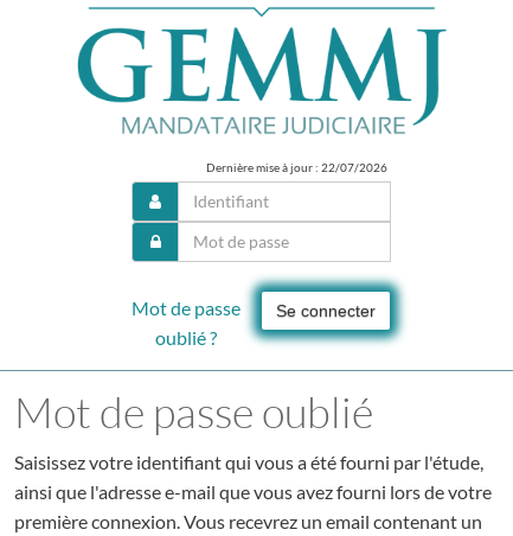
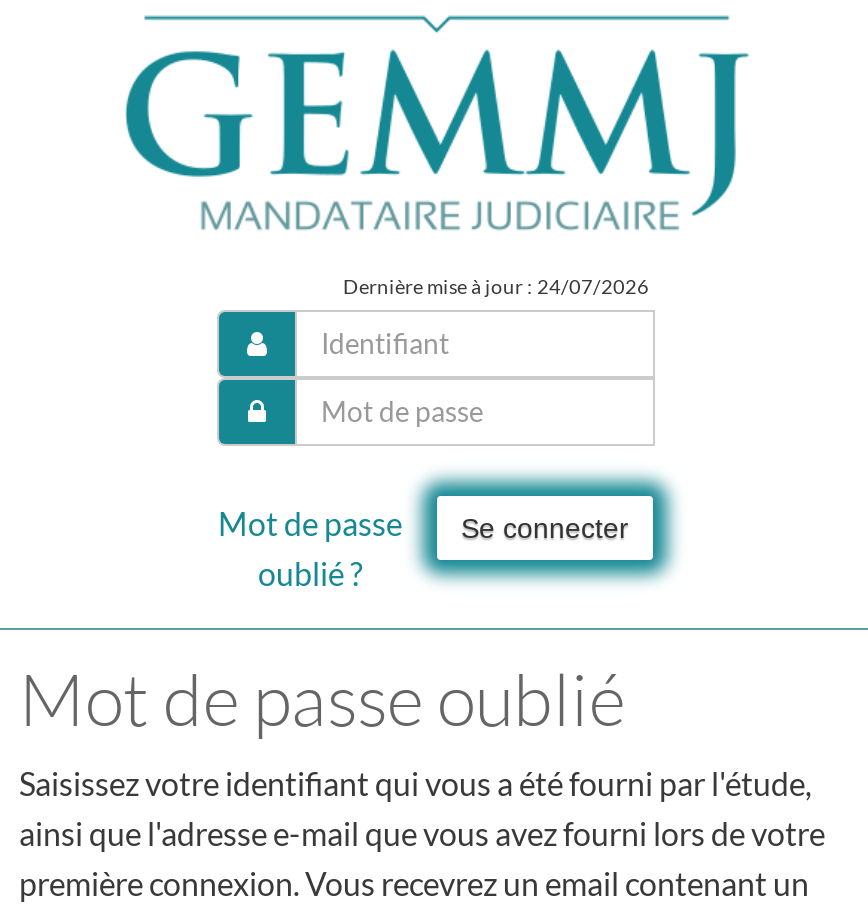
[206,160,387,174] Dernière mise à jour : 22/07/2026 -> [343,273,649,297] Dernière mise à jour : 24/07/2026

